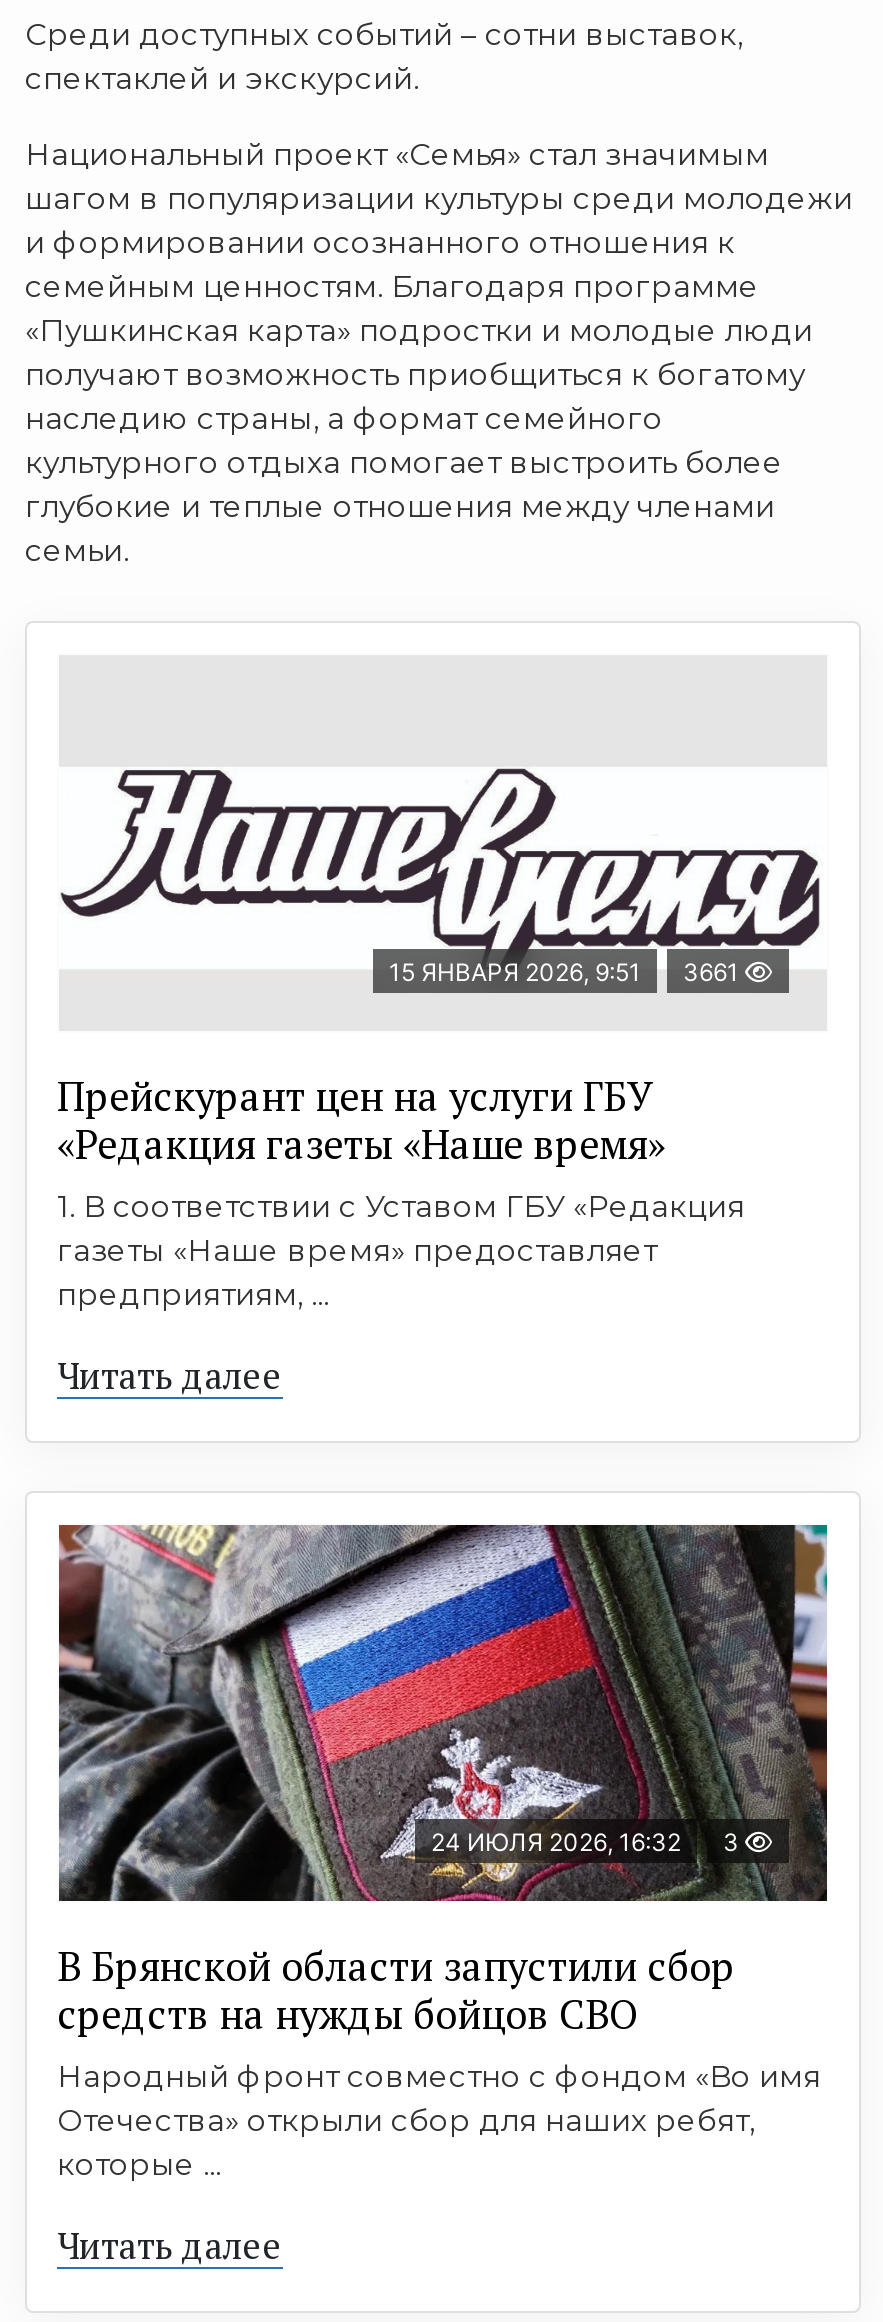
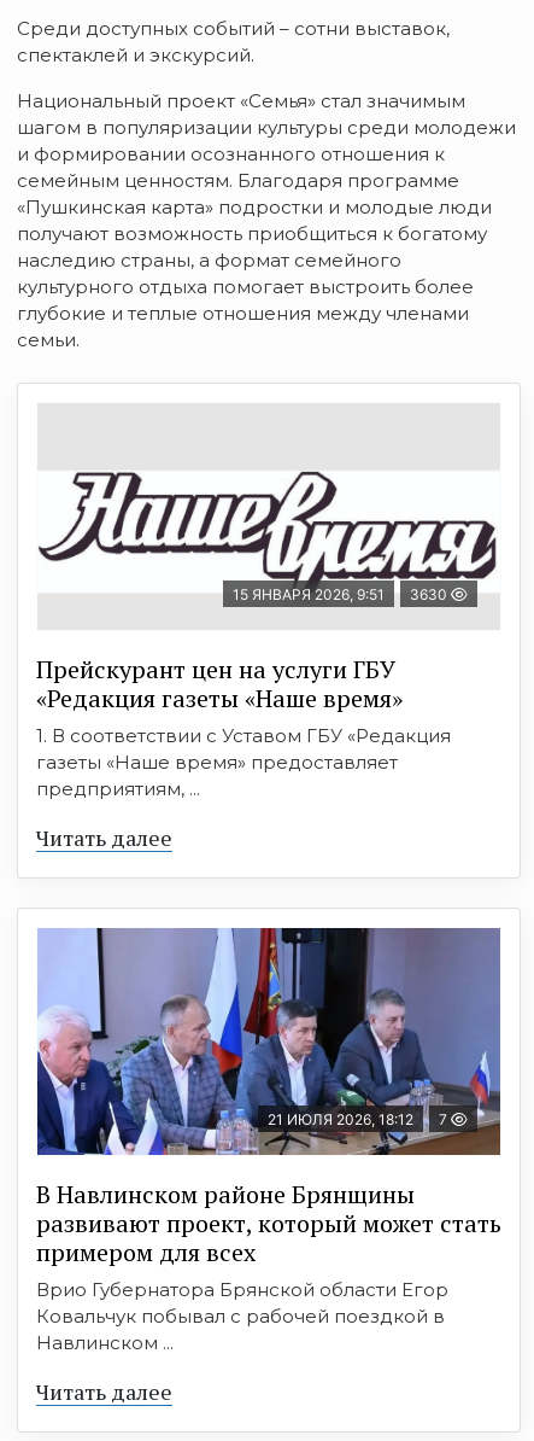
[389,957,745,987] 15 ЯНВАРЯ 2026, 9:51 3661 -> [233,585,451,603] 15 ЯНВАРЯ 2026, 9:51 3630
[57,1523,829,1901] [image] | 24 ИЮЛЯ 2026, 16:32 | 3 -> [36,927,501,1156] [image] | 21 ИЮЛЯ 2026, 18:12 | 7
[57,1939,821,2183] В Брянской области запустили сбор | средств на нужды бойцов СВО | Народный фронт совместно с фондом «Во имя | Отечества» открыли сбор для наших ребят, | которые ... -> [36,1178,501,1354] В Навлинском районе Брянщины | развивают проект, который может стать | примером для всех | Врио Губернатора Брянской области Егор | Ковальчук побывал с рабочей поездкой в | Навлинском ...

